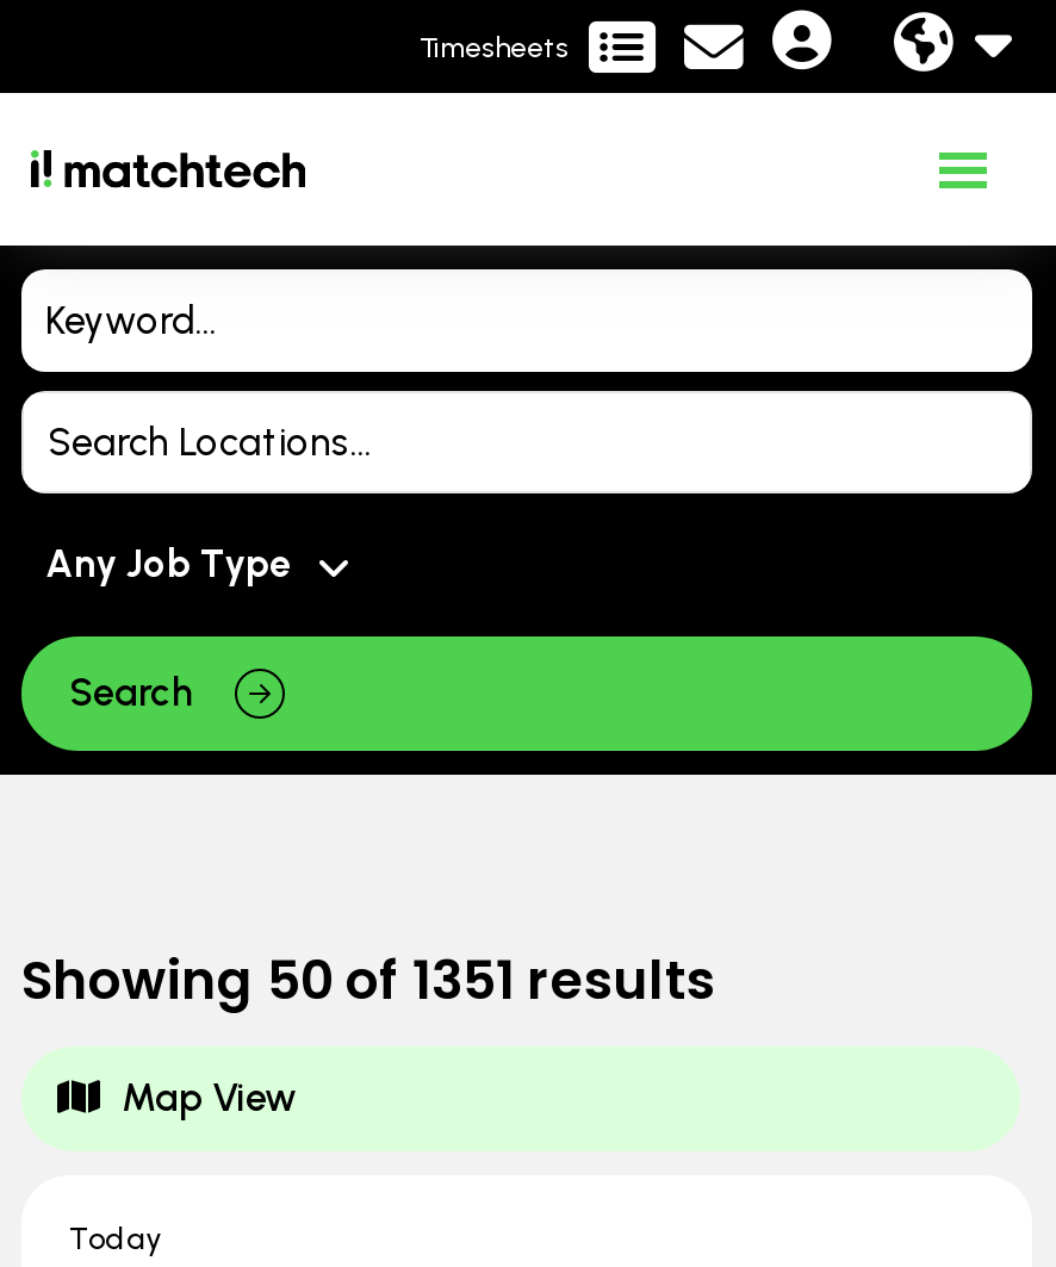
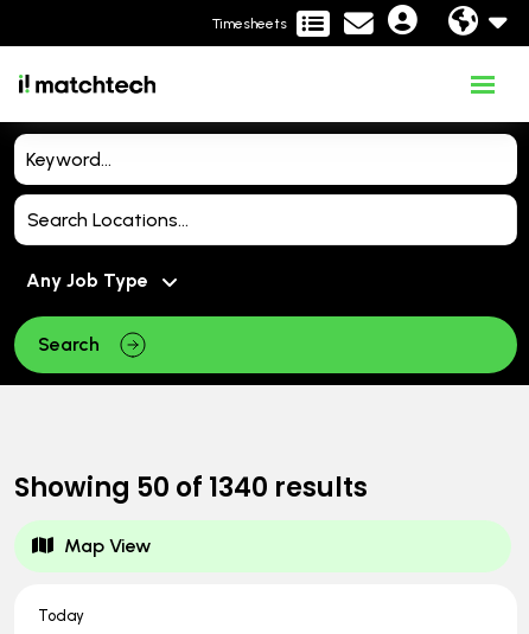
[21,944,715,1018] Showing 50 of 1351 results -> [14,469,368,506] Showing 50 of 1340 results

